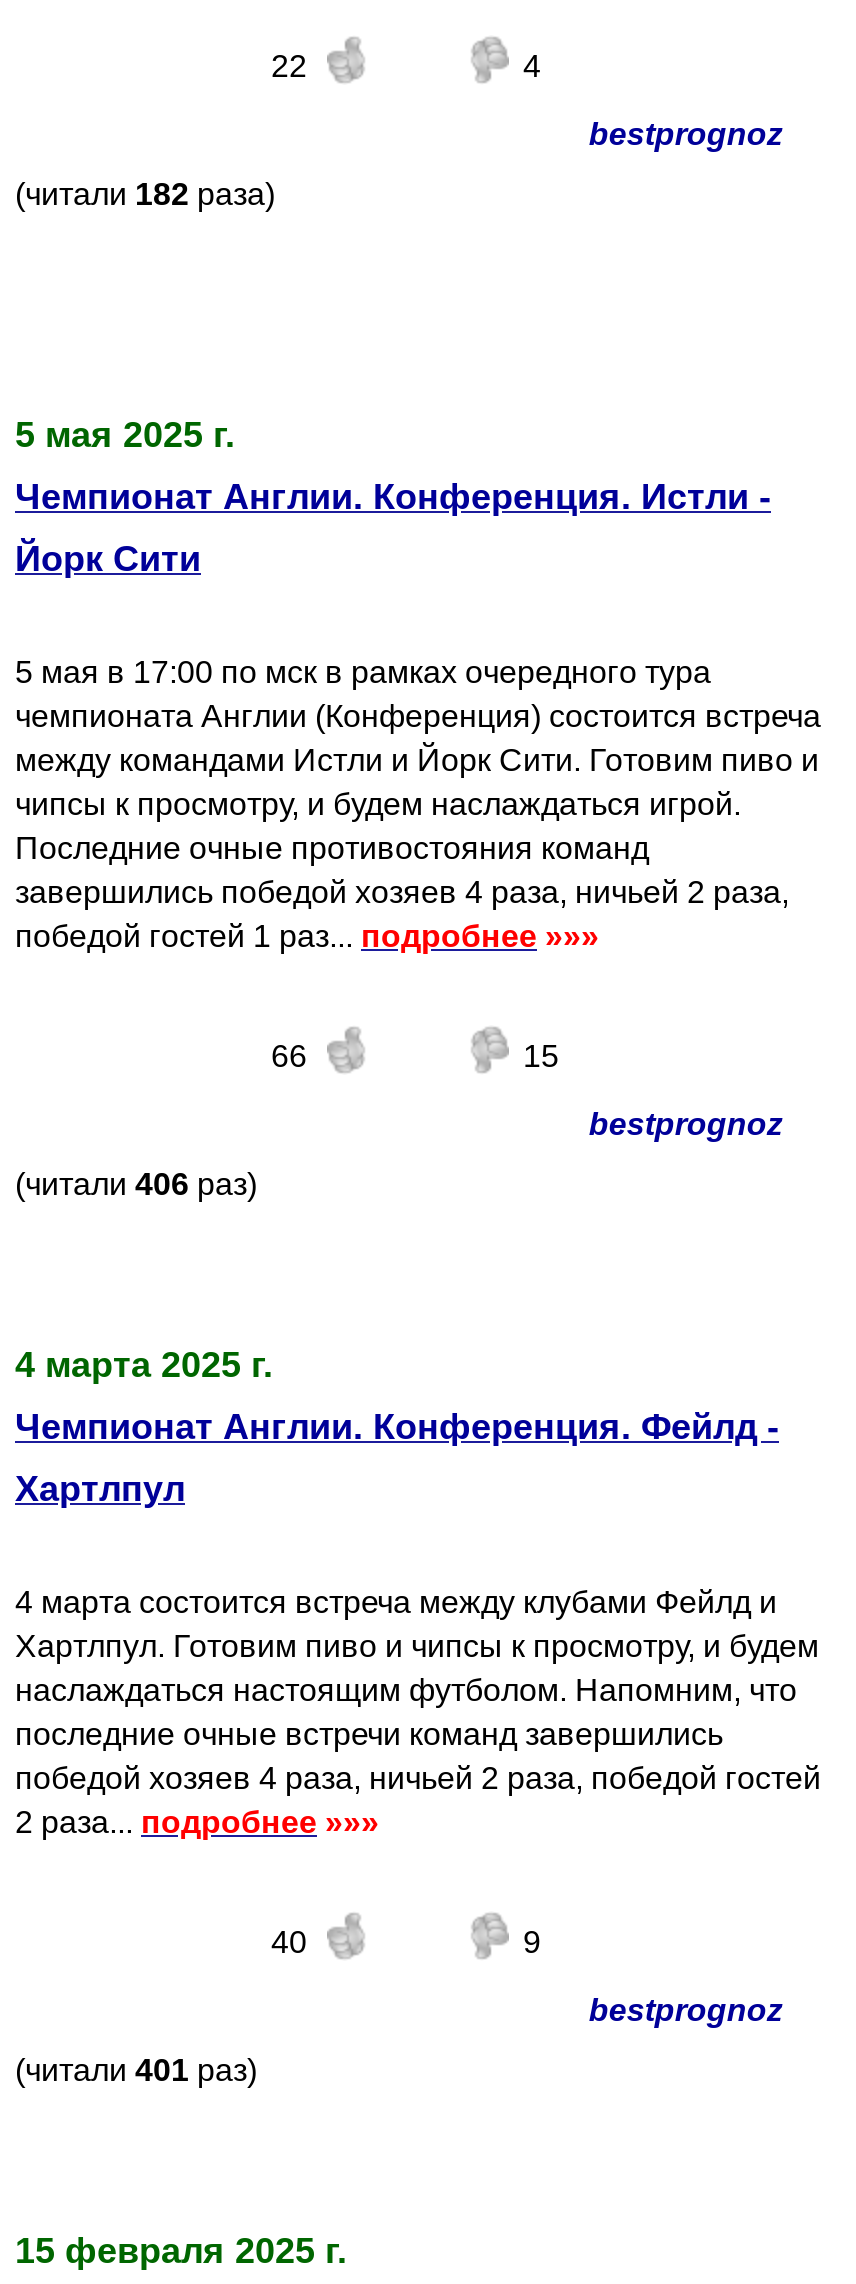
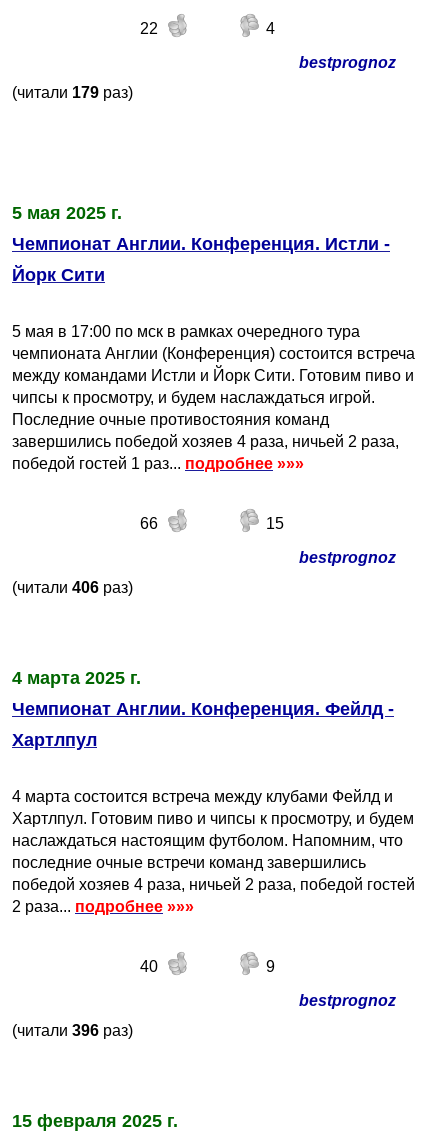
[15,177,275,211] (читали 182 раза) -> [12,84,133,101] (читали 179 раз)
[15,2053,257,2087] (читали 401 раз) -> [12,1022,133,1039] (читали 396 раз)

